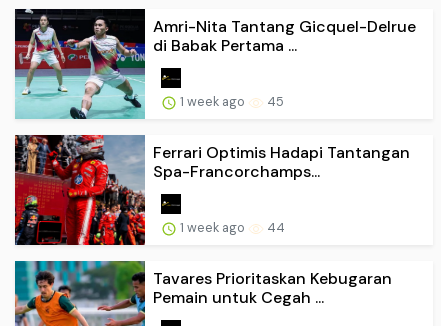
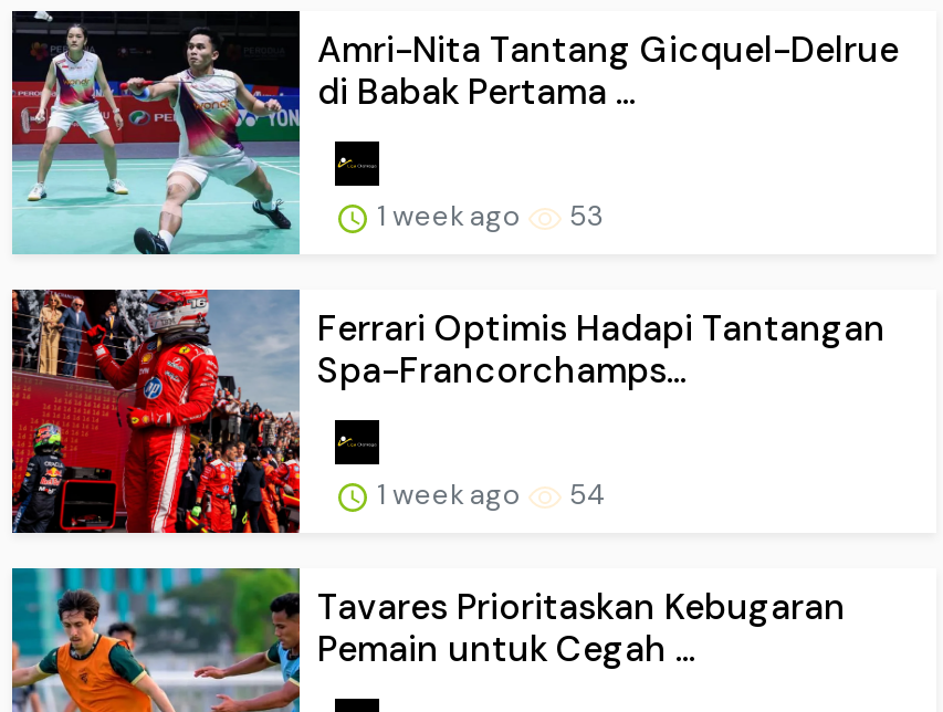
[177,93,284,110] 1 week ago 45 -> [370,197,603,234] 1 week ago 53
[177,219,285,236] 1 week ago 44 -> [370,475,607,513] 1 week ago 54

